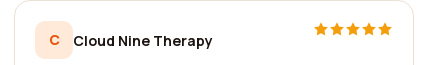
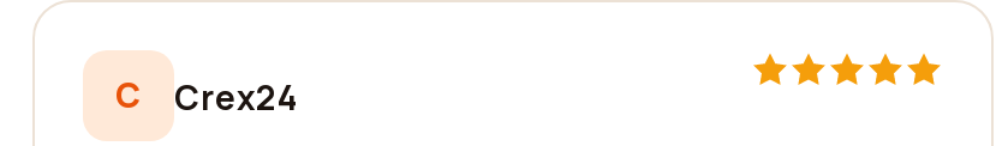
[73,30,213,49] Cloud Nine Therapy -> [174,73,299,118] Crex24

